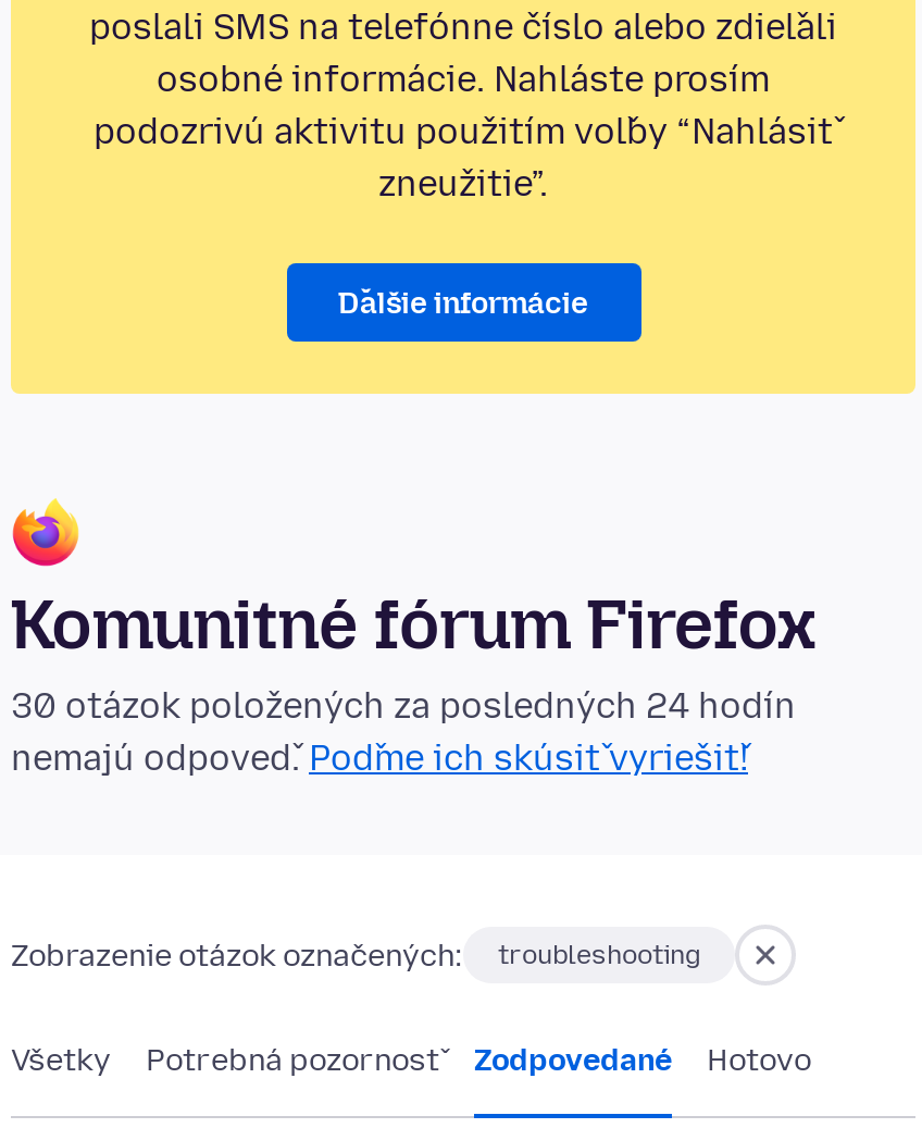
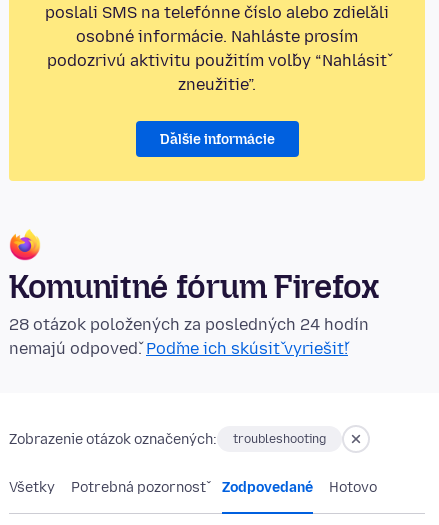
[11,686,796,728] 30 otázok položených za posledných 24 hodín -> [9,315,369,334] 28 otázok položených za posledných 24 hodín

